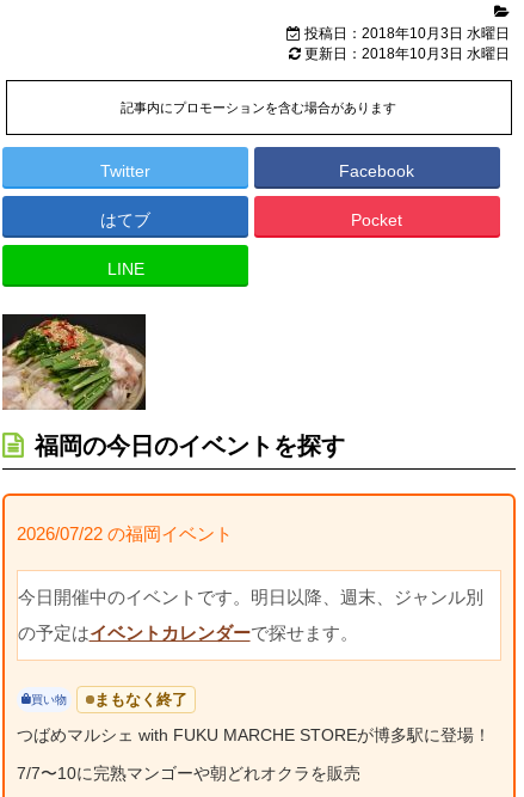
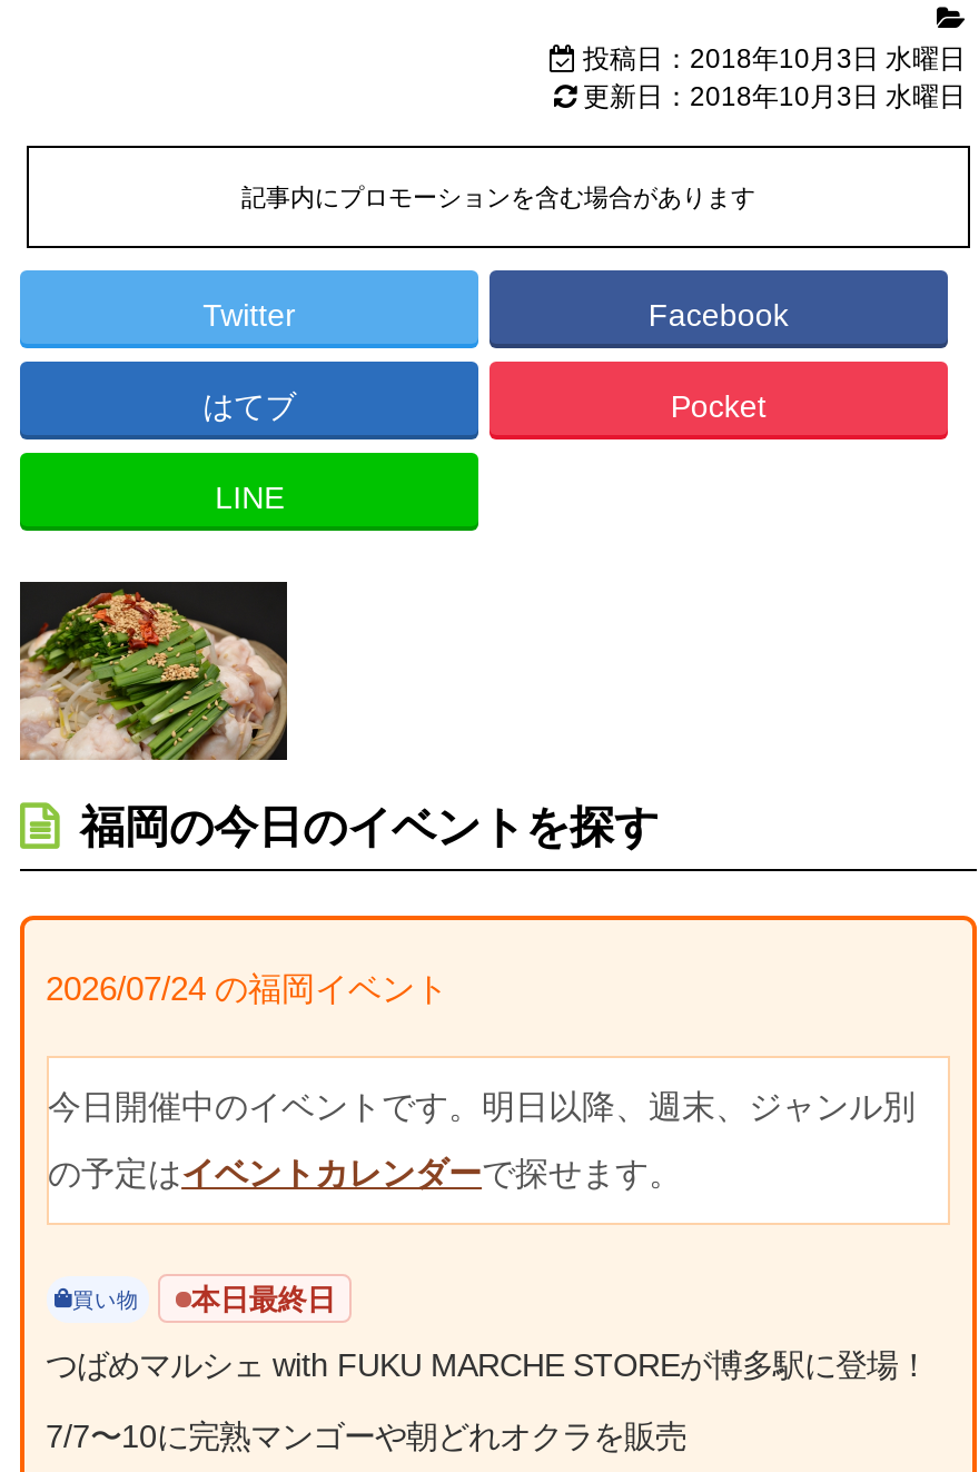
[16,523,232,543] 2026/07/22 の福岡イベント -> [46,970,448,1008] 2026/07/24 の福岡イベント
[94,690,187,708] まもなく終了 -> [191,1282,336,1316] 本日最終日

